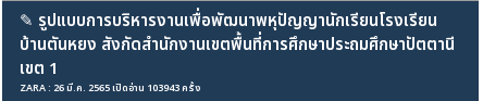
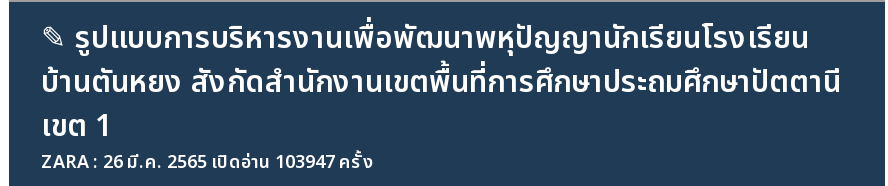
[20,81,200,96] ZARA : 26 มี.ค. 2565 เปิดอ่าน 103943 ครั้ง -> [41,149,373,177] ZARA : 26 มี.ค. 2565 เปิดอ่าน 103947 ครั้ง

